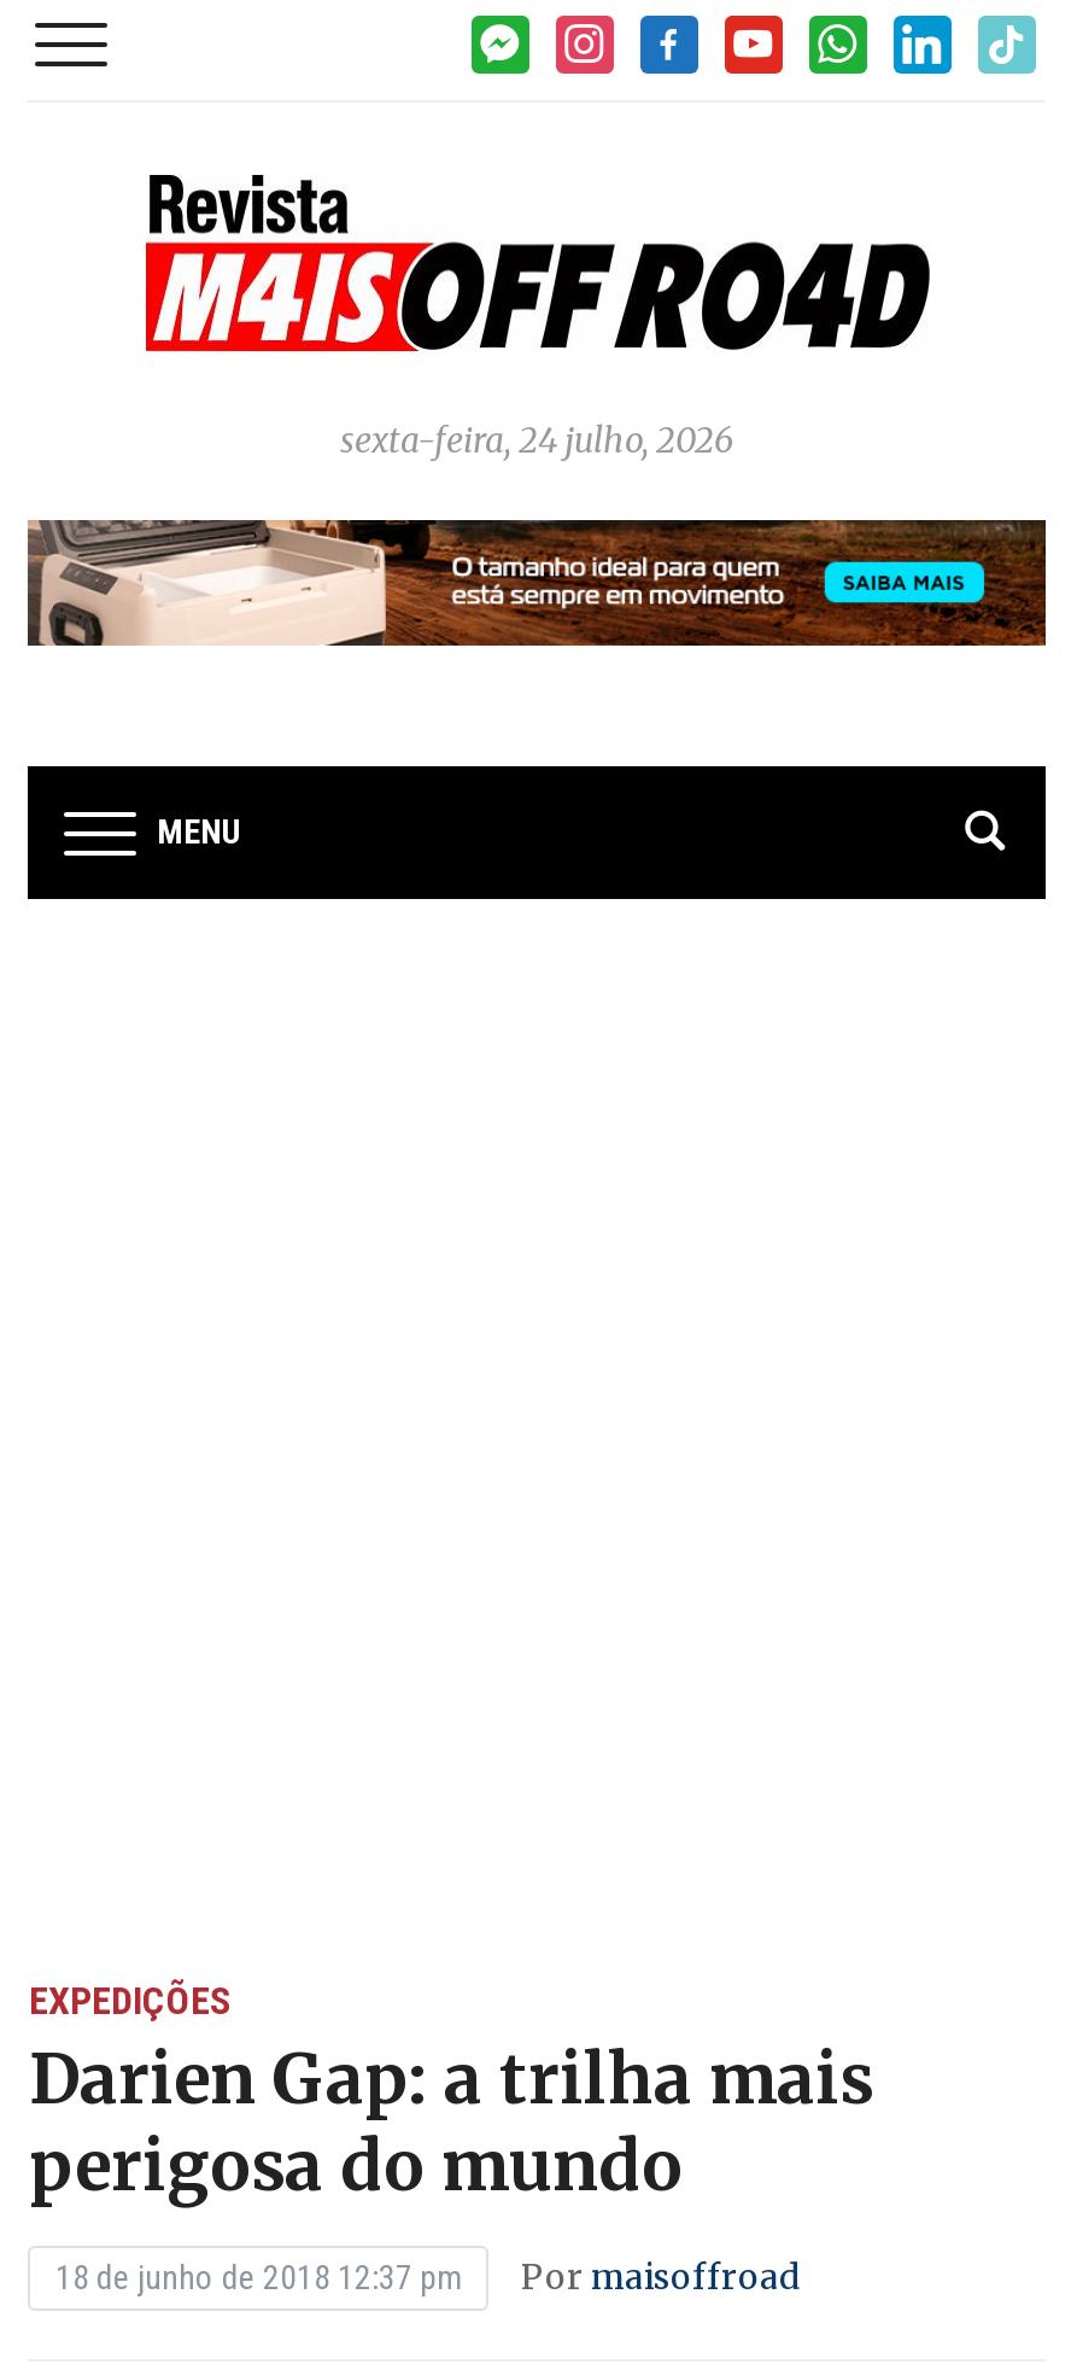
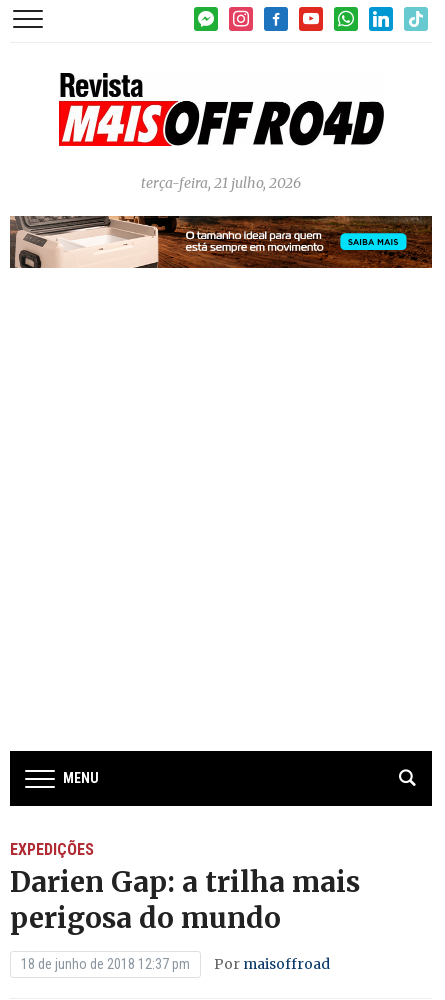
[340,418,733,461] sexta-feira, 24 julho, 2026 -> [141,173,301,191] terça-feira, 21 julho, 2026
moved [157,813,243,851] -> [63,770,99,786]: MENU

